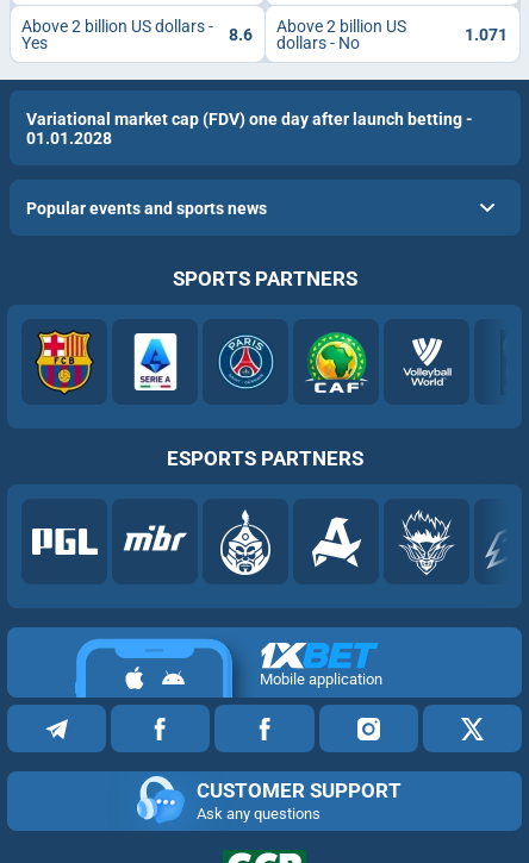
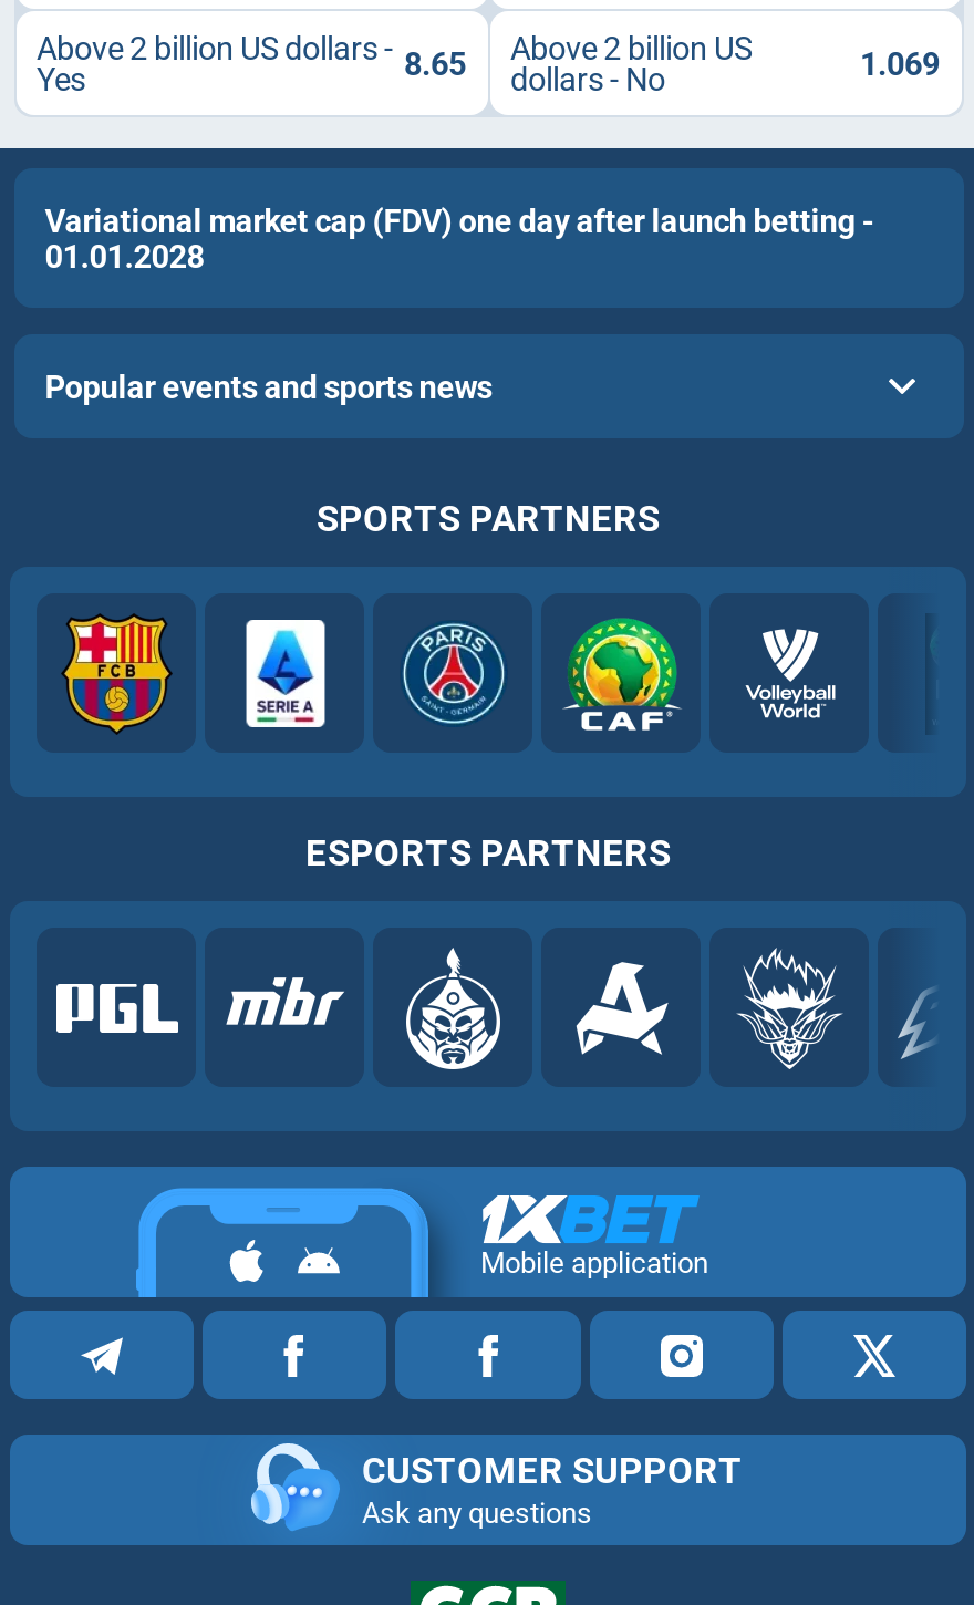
[21,16,406,52] Above 2 billion US dollars - 8.6 Above 2 billion US dollars - No -> [37,30,752,97] Above 2 billion US dollars - 8.65 Above 2 billion US dollars - No
[465,25,508,44] 1.071 -> [860,46,940,81] 1.069

